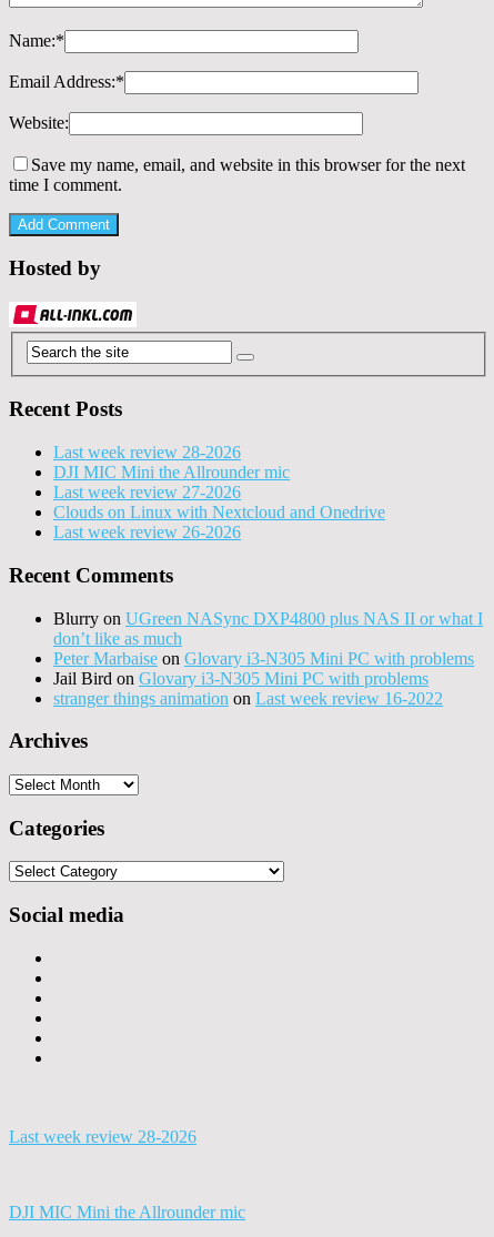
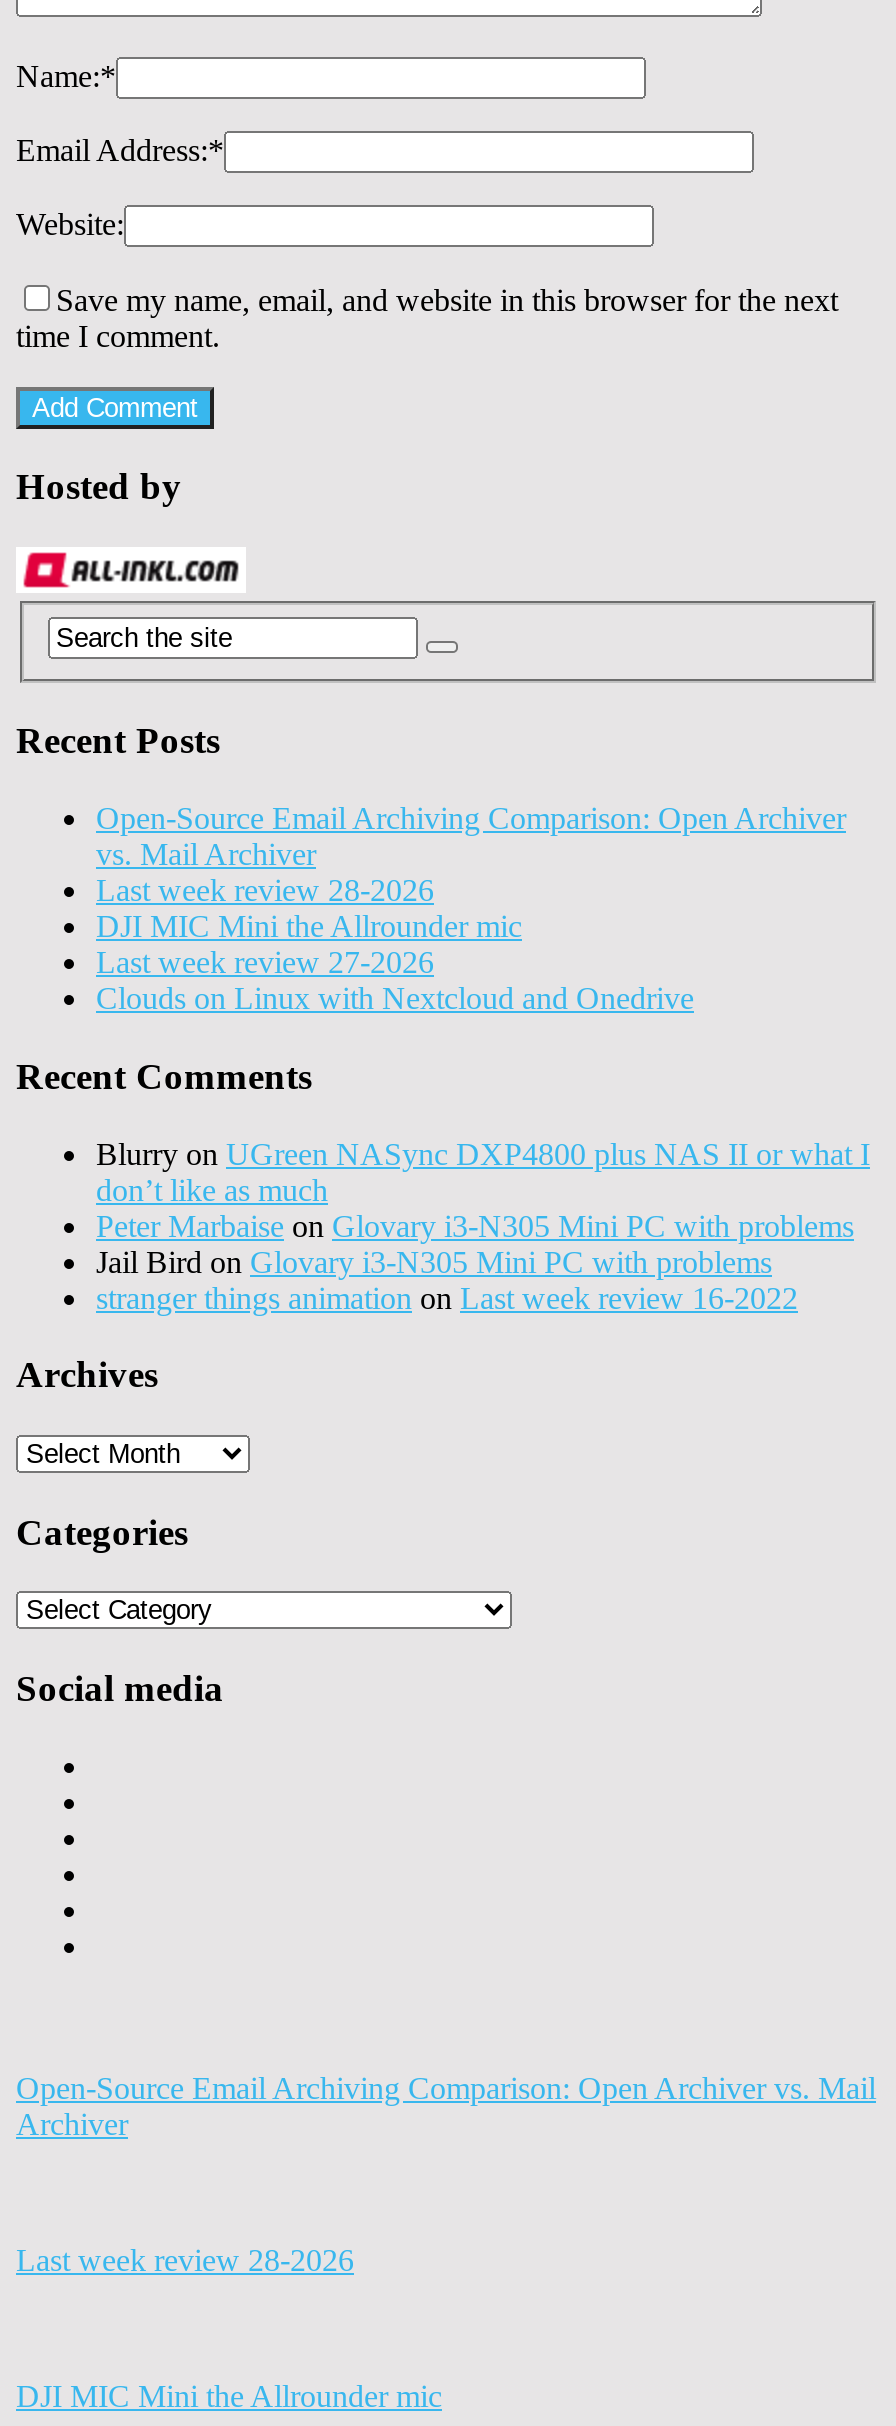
none -> [96,801,846,871] Open-Source Email Archiving Comparison: Open Archiver | vs. Mail Archiver
[53,523,241,542] Last week review 26-2026 -> none
none -> [16,2070,876,2140] Open-Source Email Archiving Comparison: Open Archiver vs. Mail | Archiver

